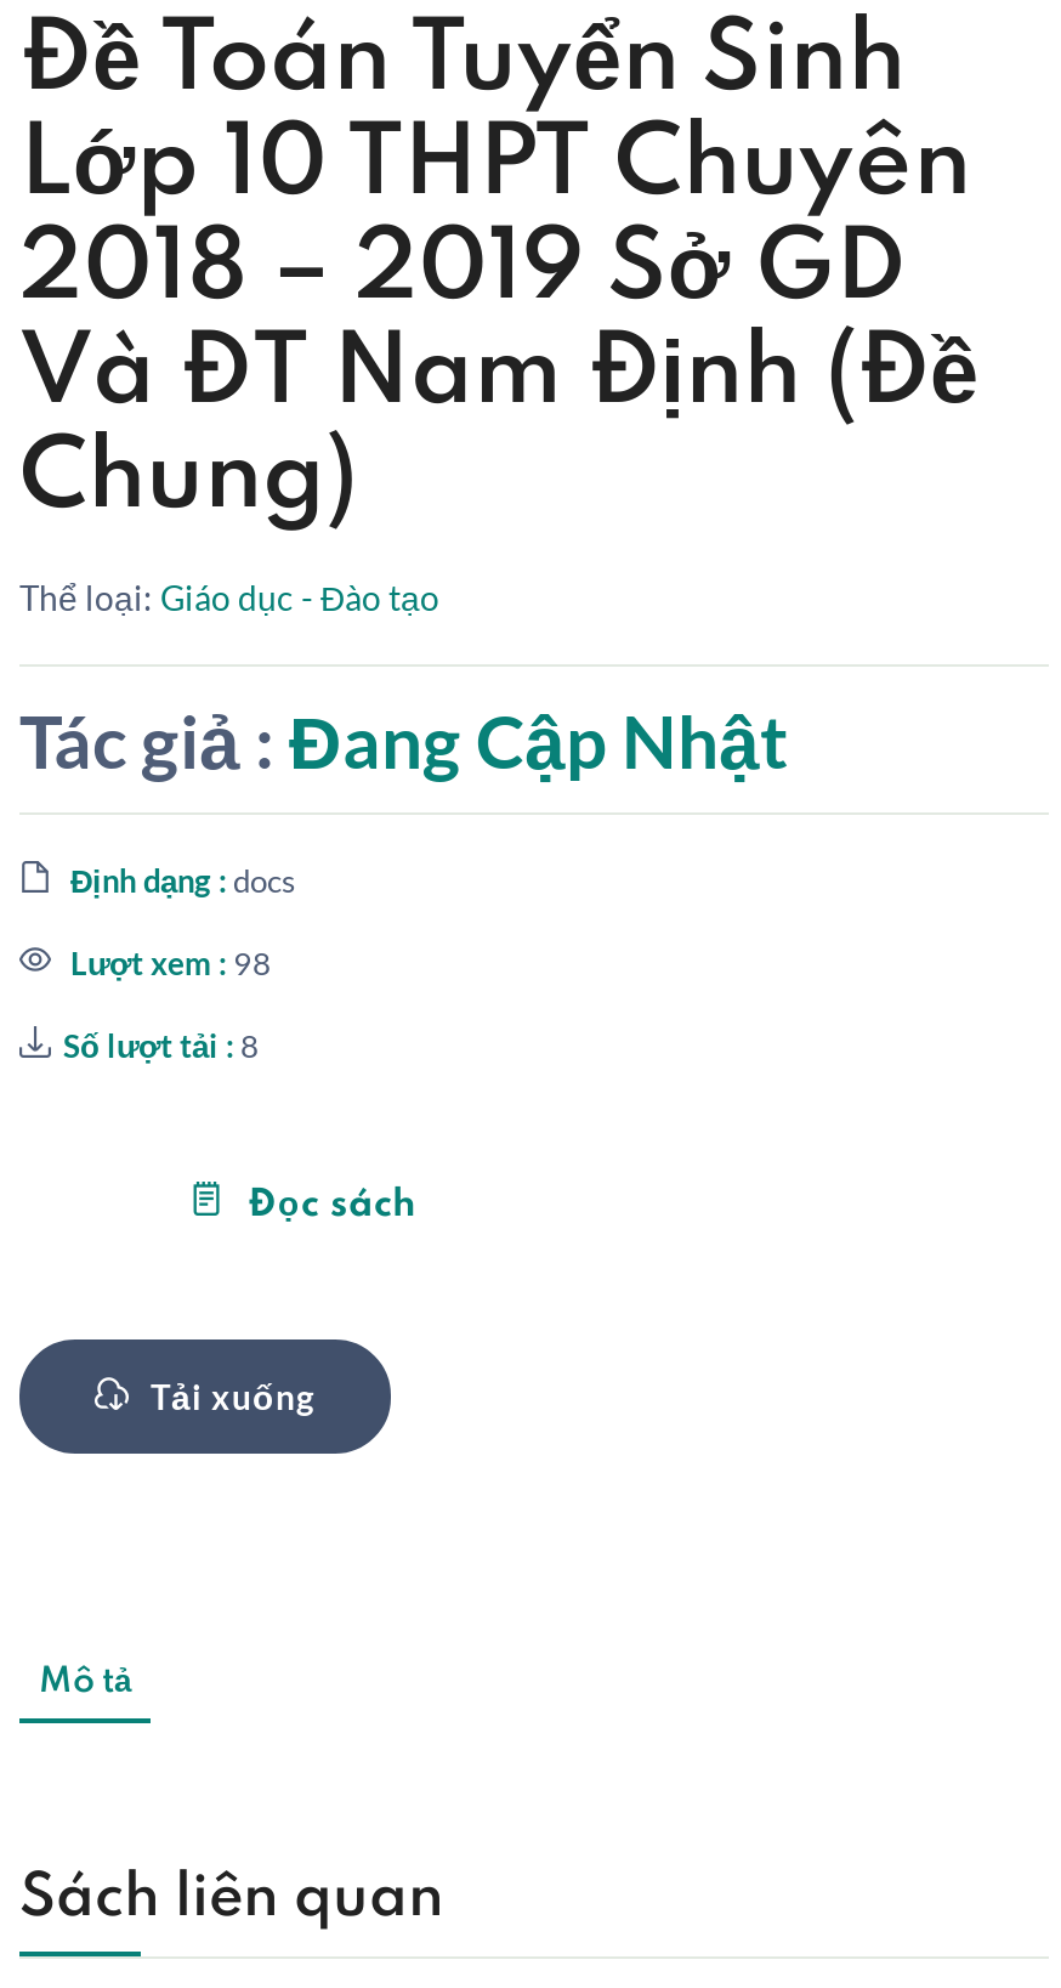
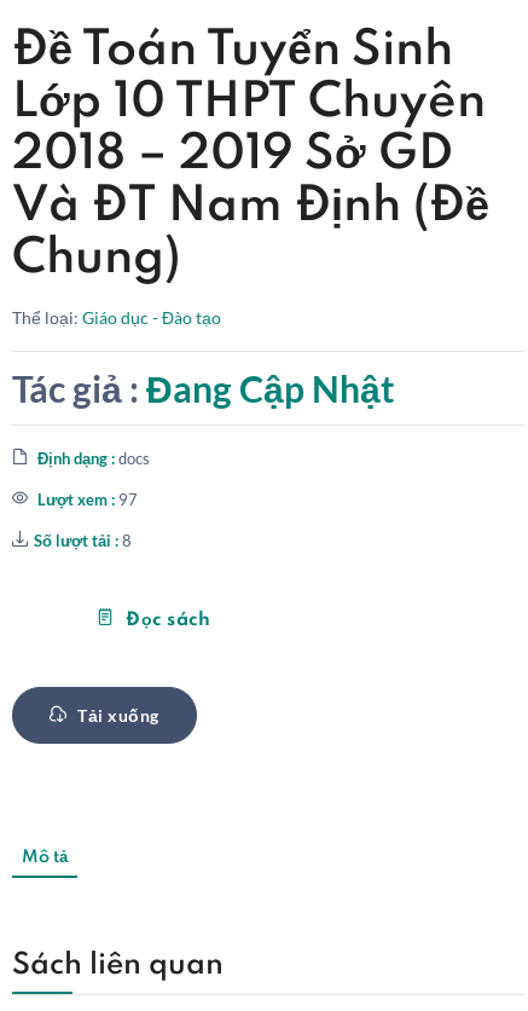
[70,944,272,982] Lượt xem : 98 -> [37,490,138,509] Lượt xem : 97

